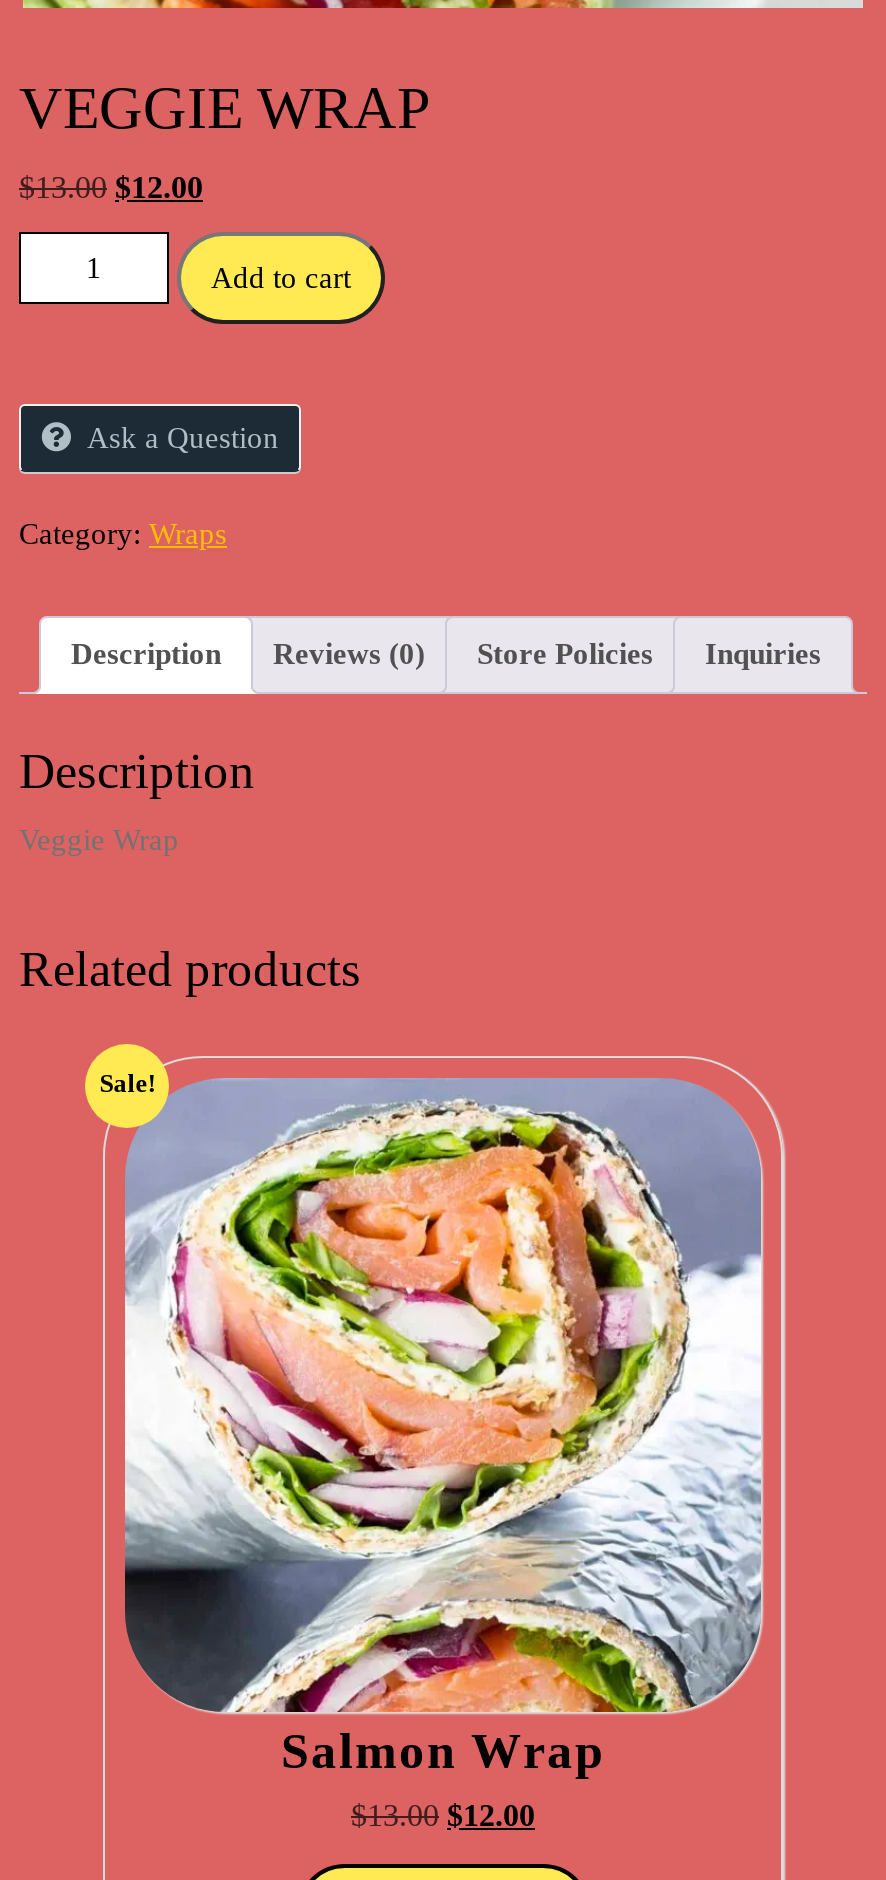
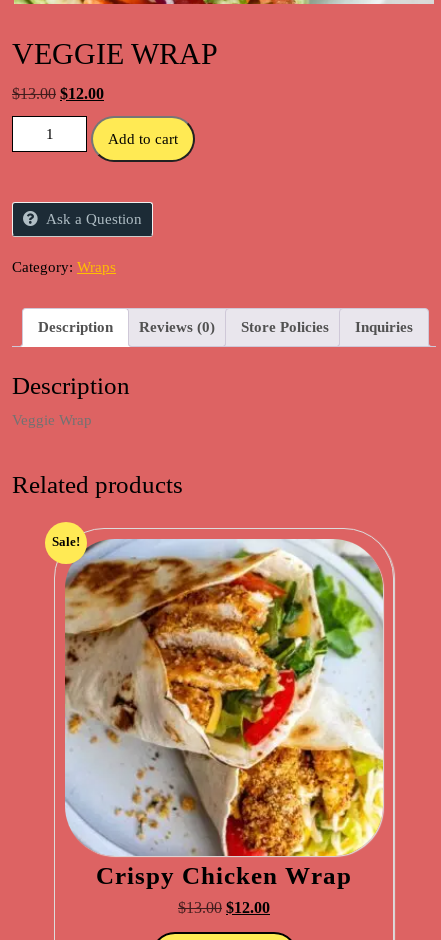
[123,1078,763,1777] [image] | Salmon Wrap -> [64,539,384,889] [image] | Crispy Chicken Wrap

